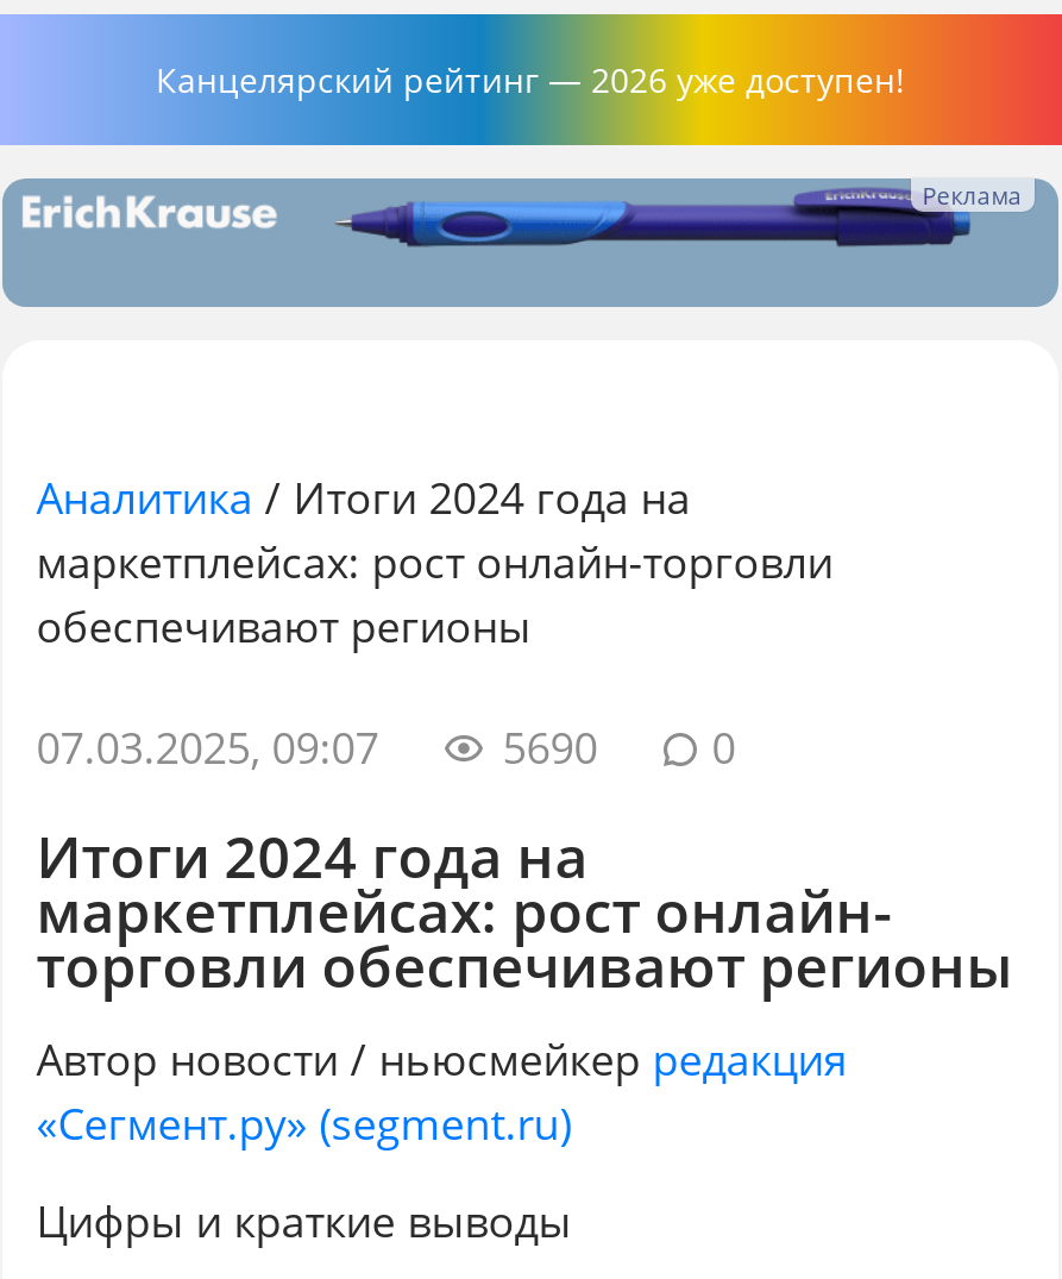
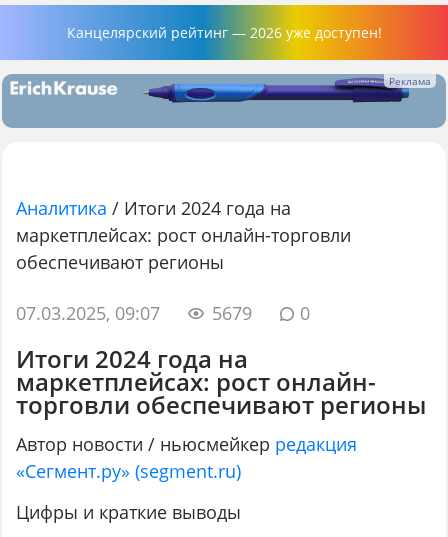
[503,720,736,777] 5690 0 -> [212,301,310,325] 5679 0

